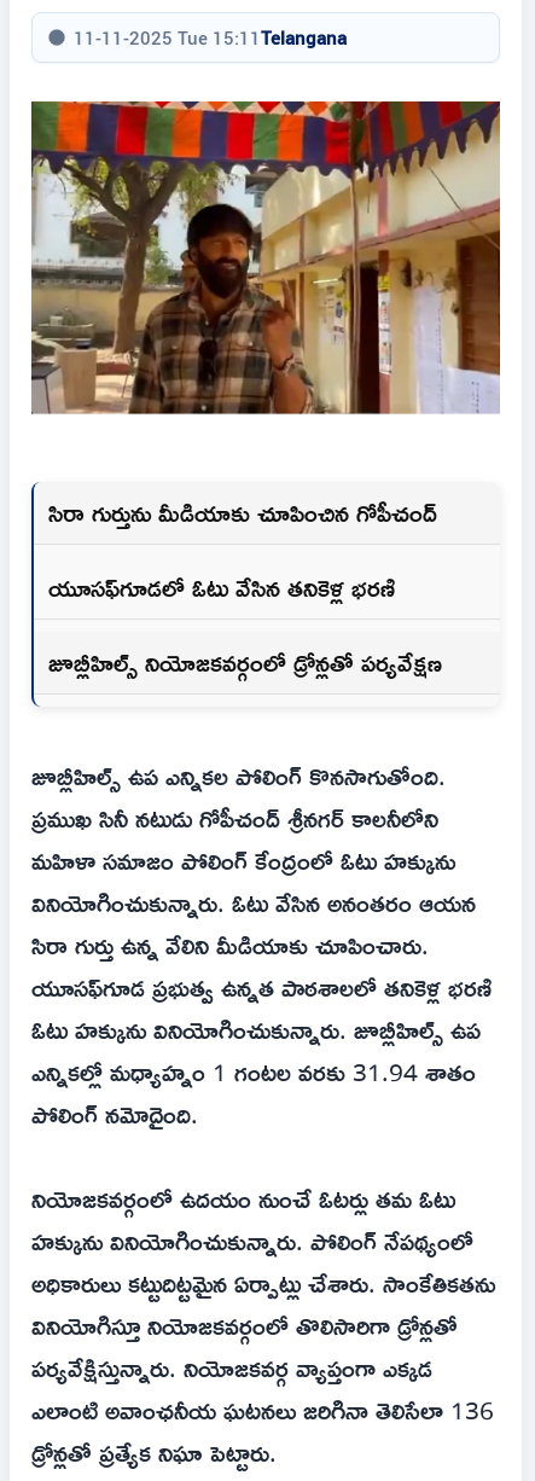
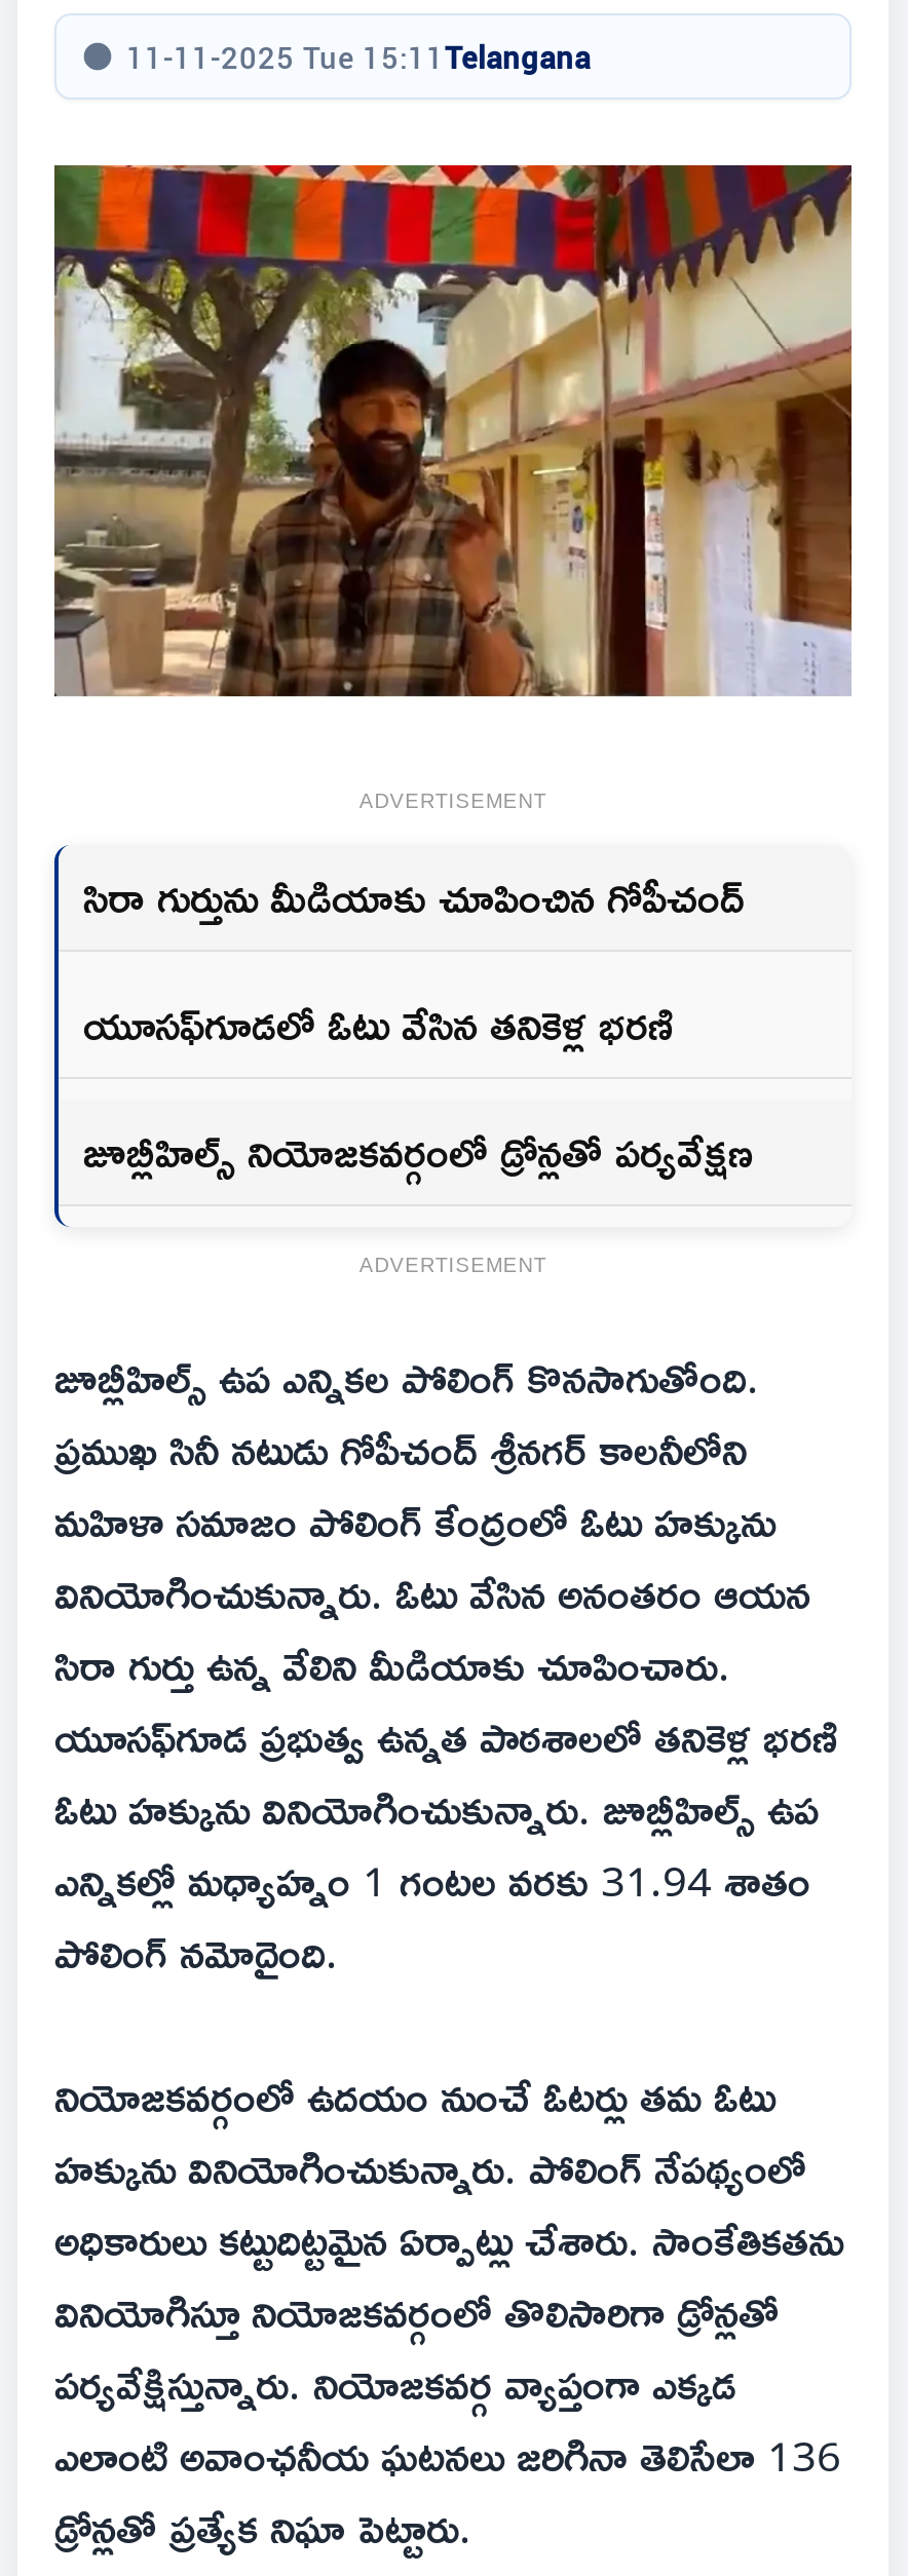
none -> [359,781,547,820] ADVERTISEMENT
none -> [359,1245,547,1284] ADVERTISEMENT

